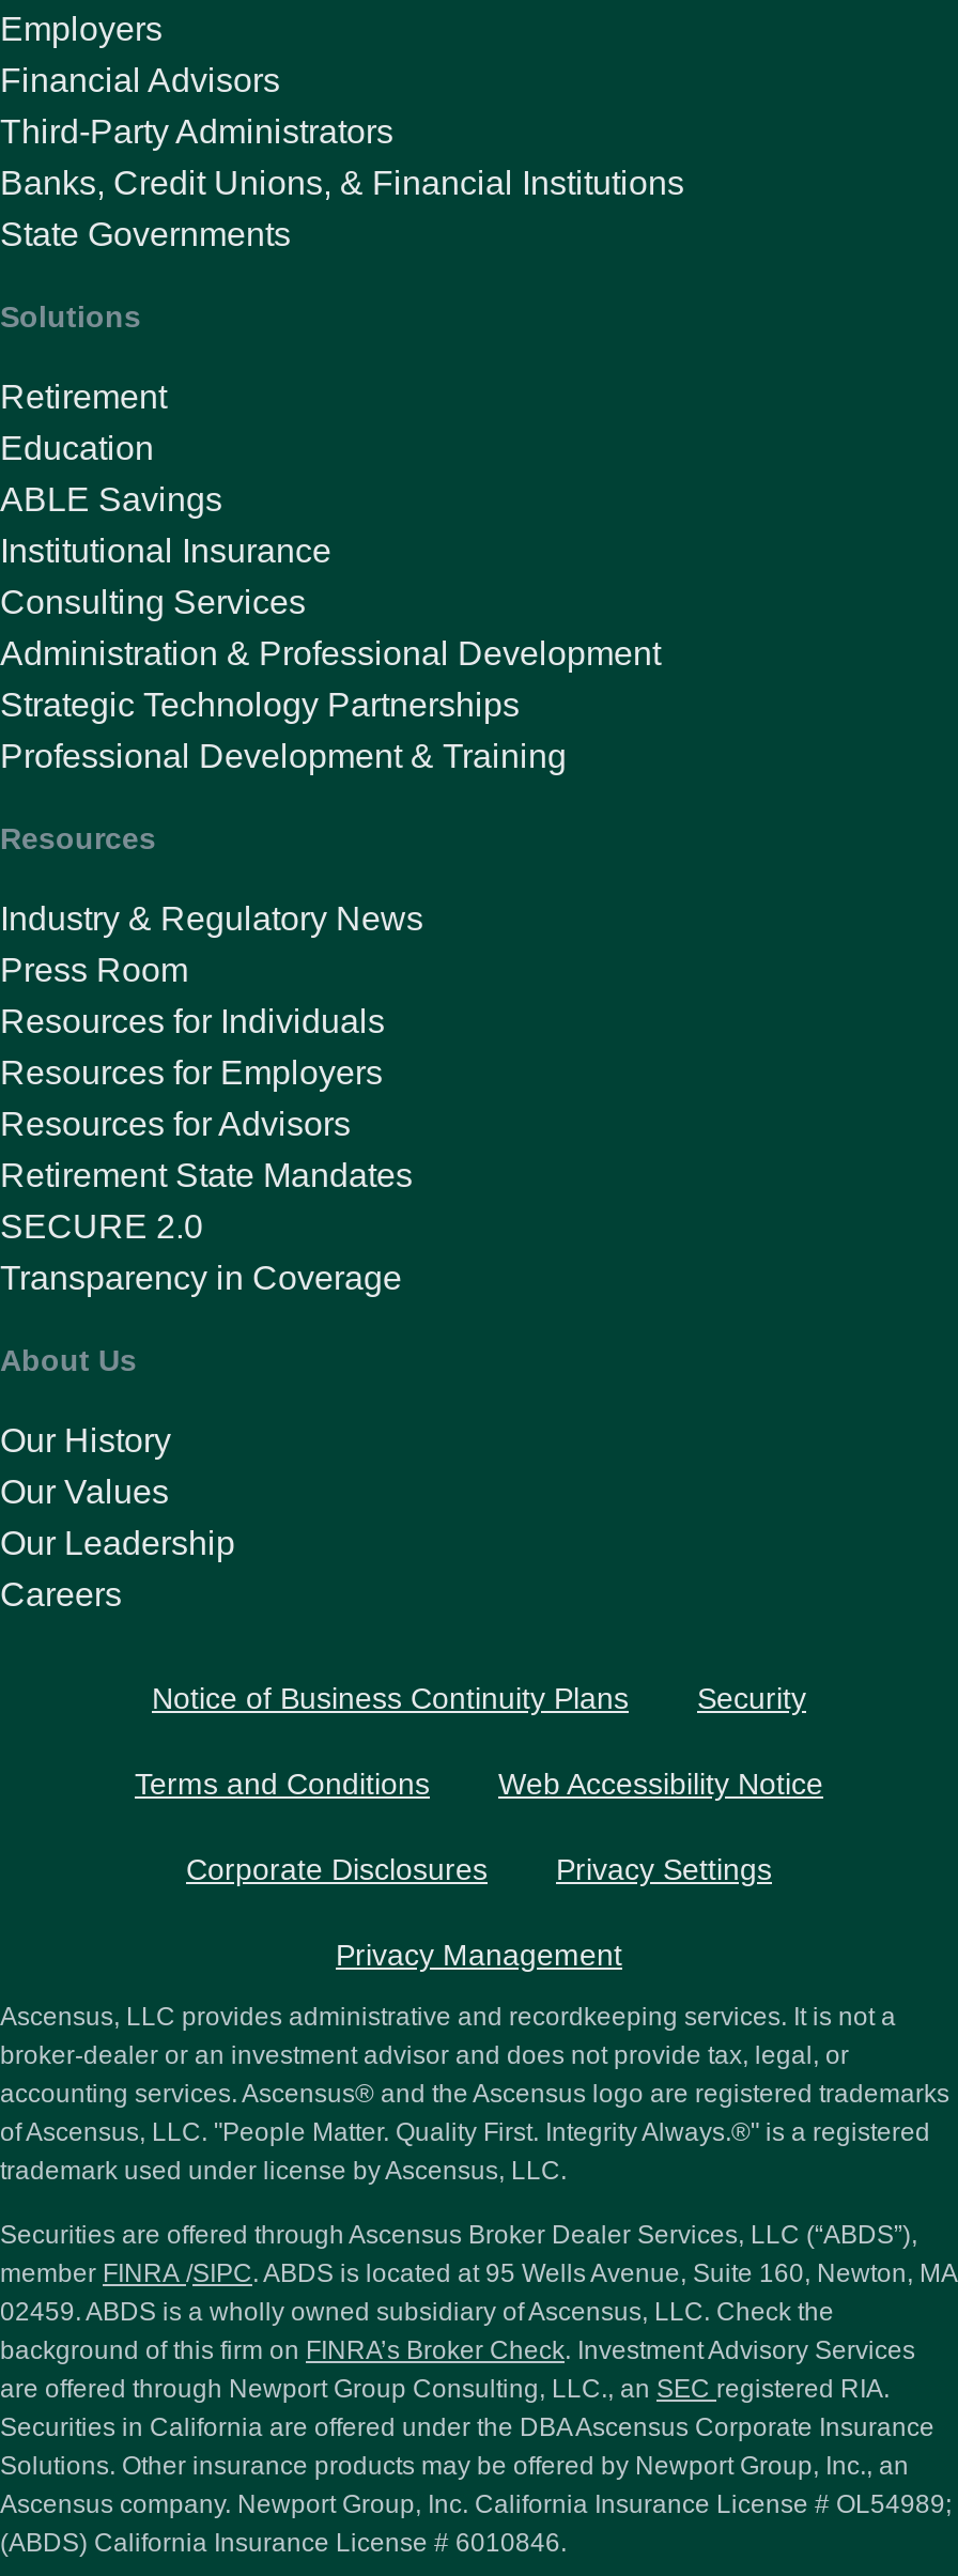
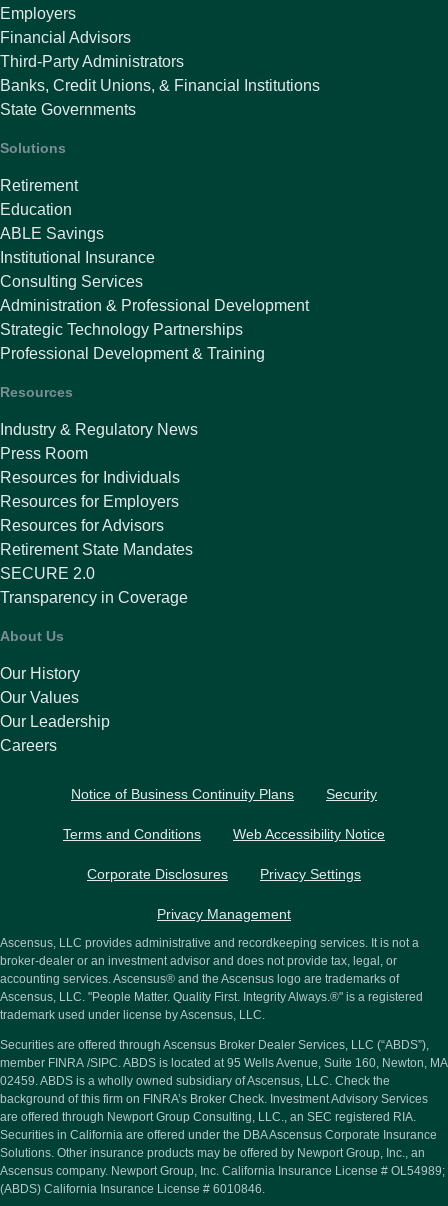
[0,2078,949,2147] accounting services. Ascensus® and the Ascensus logo are registered trademarks | of Ascensus, LLC. "People Matter. Quality First. Integrity Always.®" is a registered -> [0,972,423,1004] accounting services. Ascensus® and the Ascensus logo are trademarks of | Ascensus, LLC. "People Matter. Quality First. Integrity Always.®" is a registered

